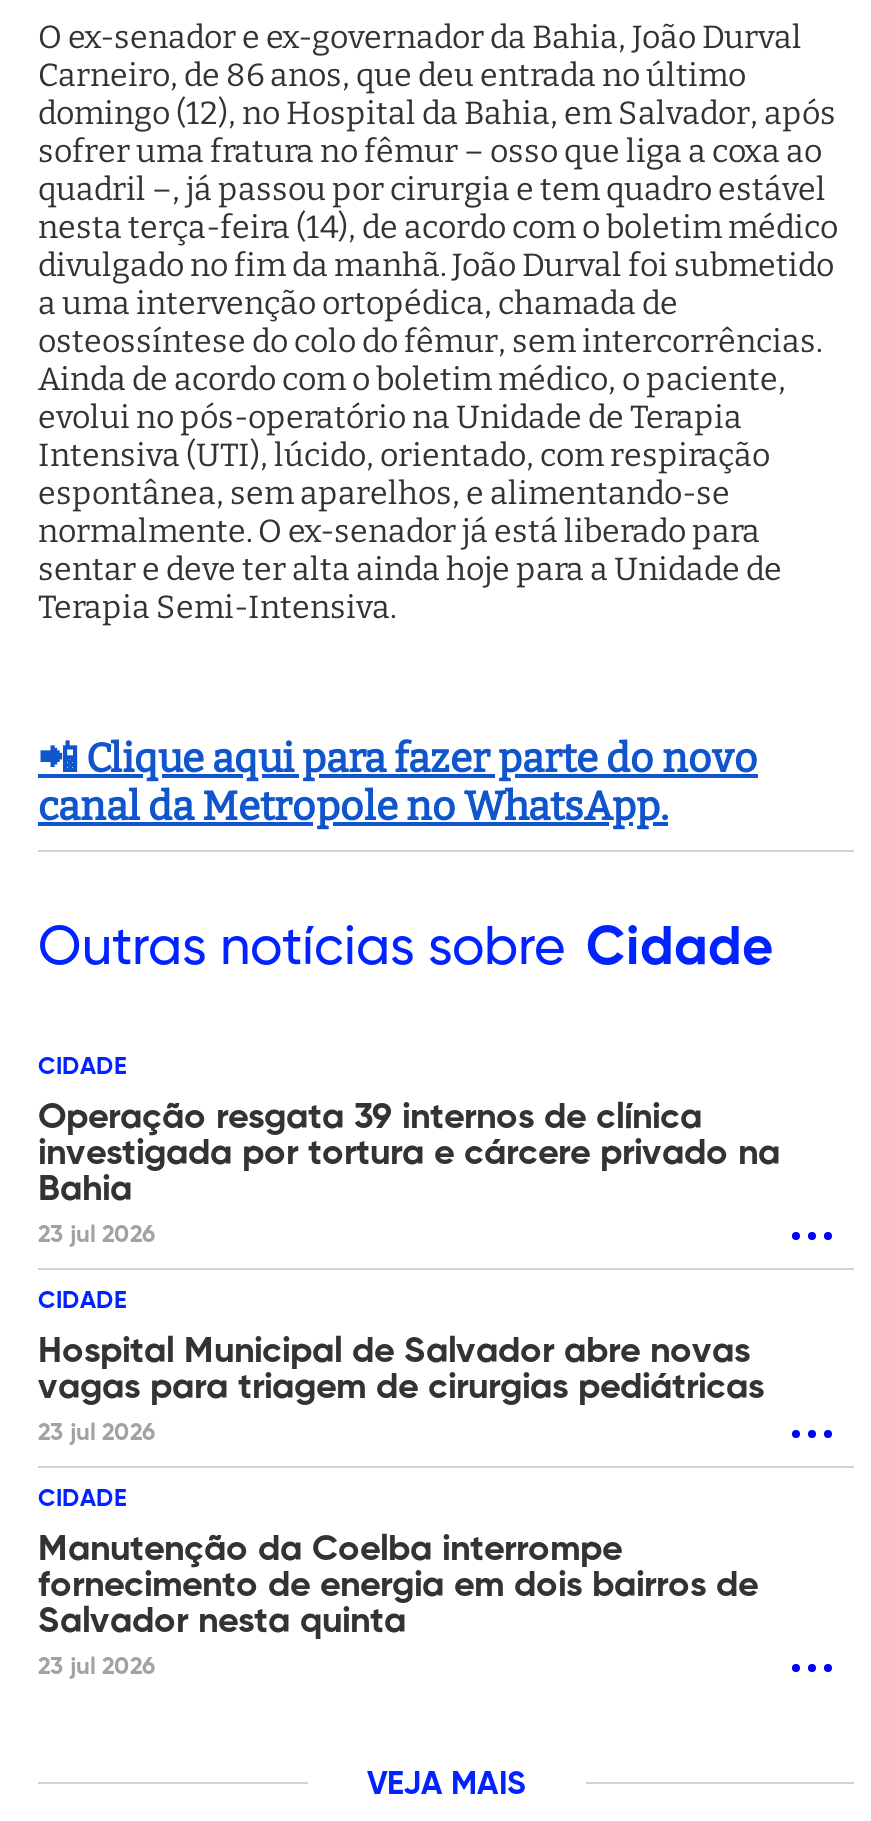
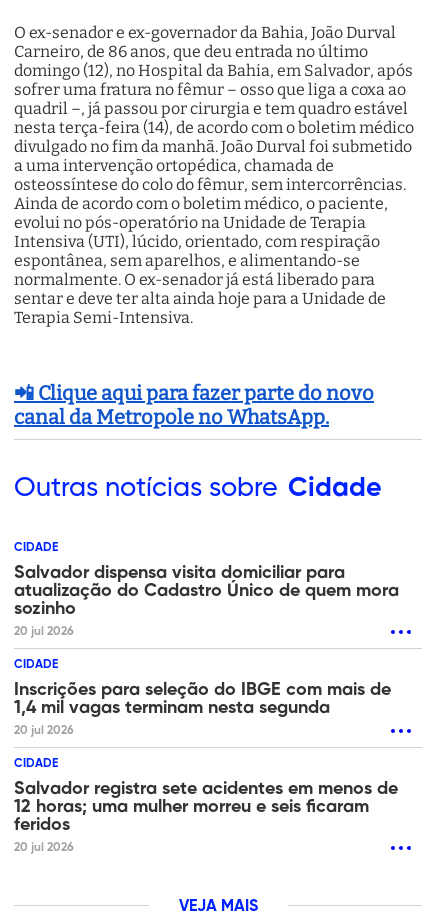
[38,1100,780,1248] Operação resgata 39 internos de clínica | investigada por tortura e cárcere privado na | Bahia | 23 jul 2026 -> [14,564,399,638] Salvador dispensa visita domiciliar para | atualização do Cadastro Único de quem mora | sozinho | 20 jul 2026
[38,1334,764,1446] Hospital Municipal de Salvador abre novas | vagas para triagem de cirurgias pediátricas | 23 jul 2026 -> [14,681,391,737] Inscrições para seleção do IBGE com mais de | 1,4 mil vagas terminam nesta segunda | 20 jul 2026
[38,1532,758,1680] Manutenção da Coelba interrompe | fornecimento de energia em dois bairros de | Salvador nesta quinta | 23 jul 2026 -> [14,780,398,854] Salvador registra sete acidentes em menos de | 12 horas; uma mulher morreu e seis ficaram | feridos | 20 jul 2026

